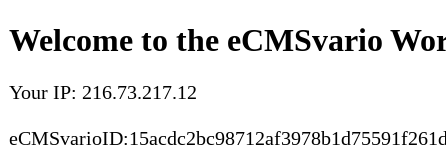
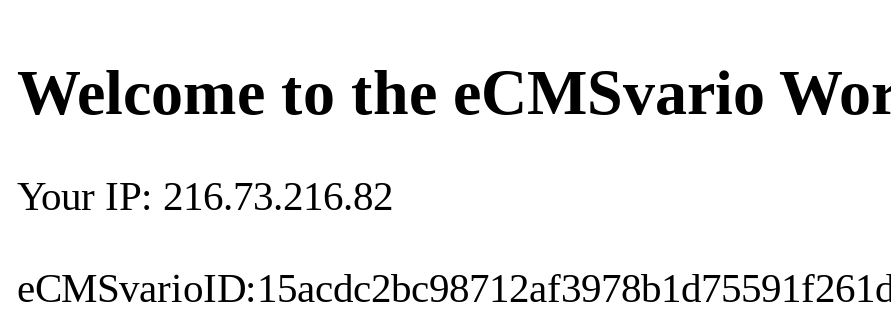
[9,81,197,103] Your IP: 216.73.217.12 -> [17,174,393,218] Your IP: 216.73.216.82

